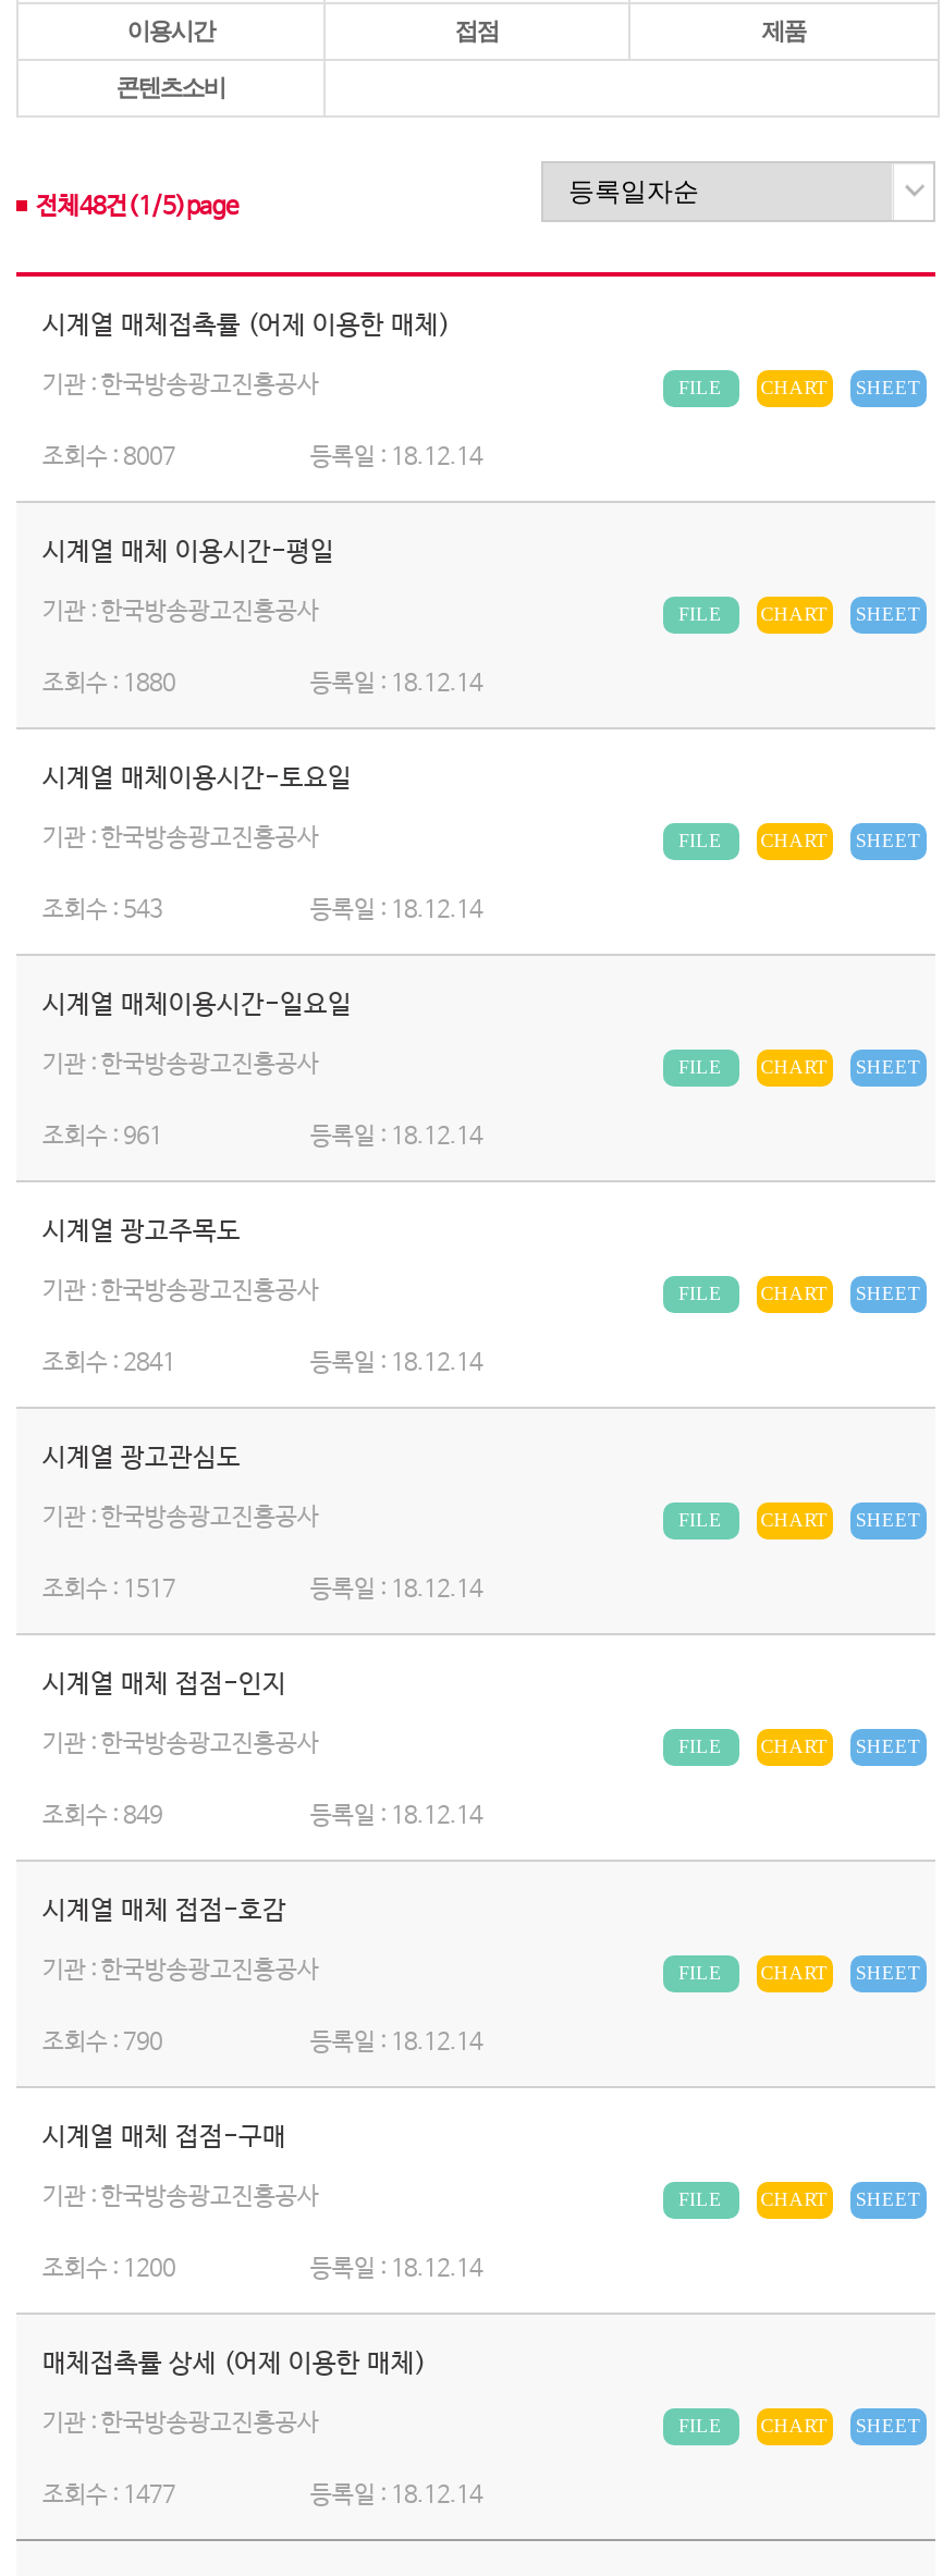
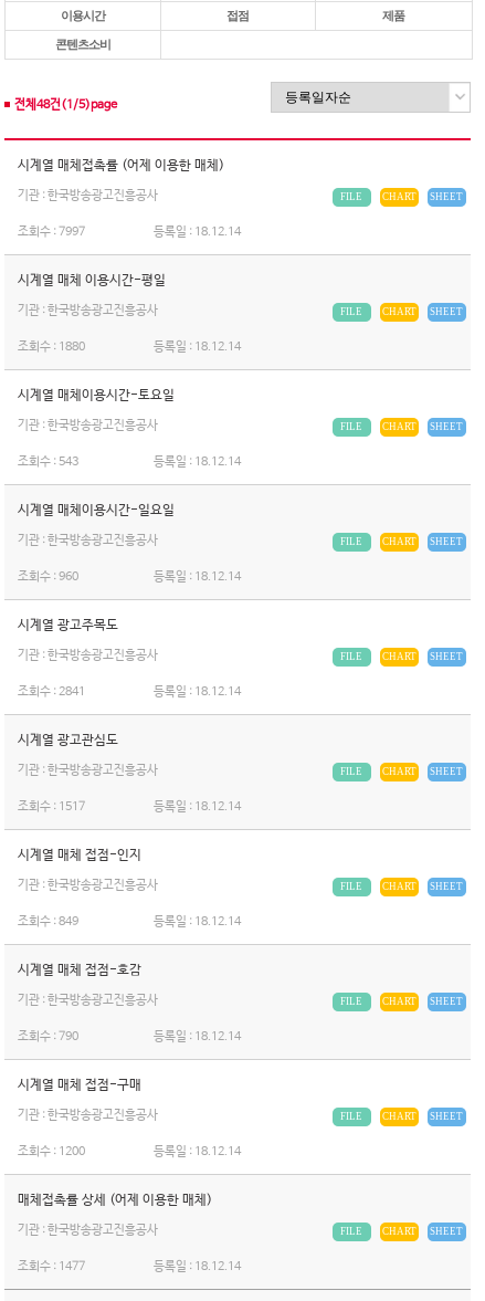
[42,444,175,470] 조회수 : 8007 -> [18,225,85,239] 조회수 : 7997
[42,1124,162,1150] 조회수 : 961 -> [18,570,78,584] 조회수 : 960

